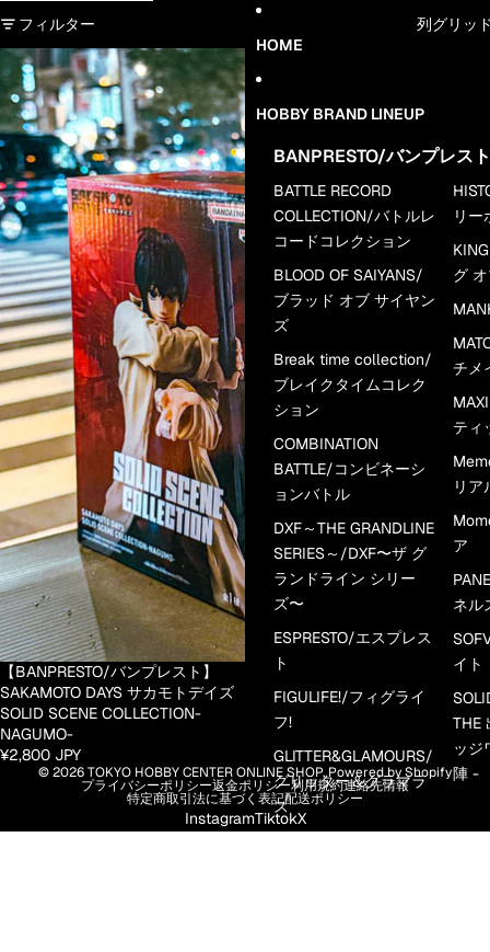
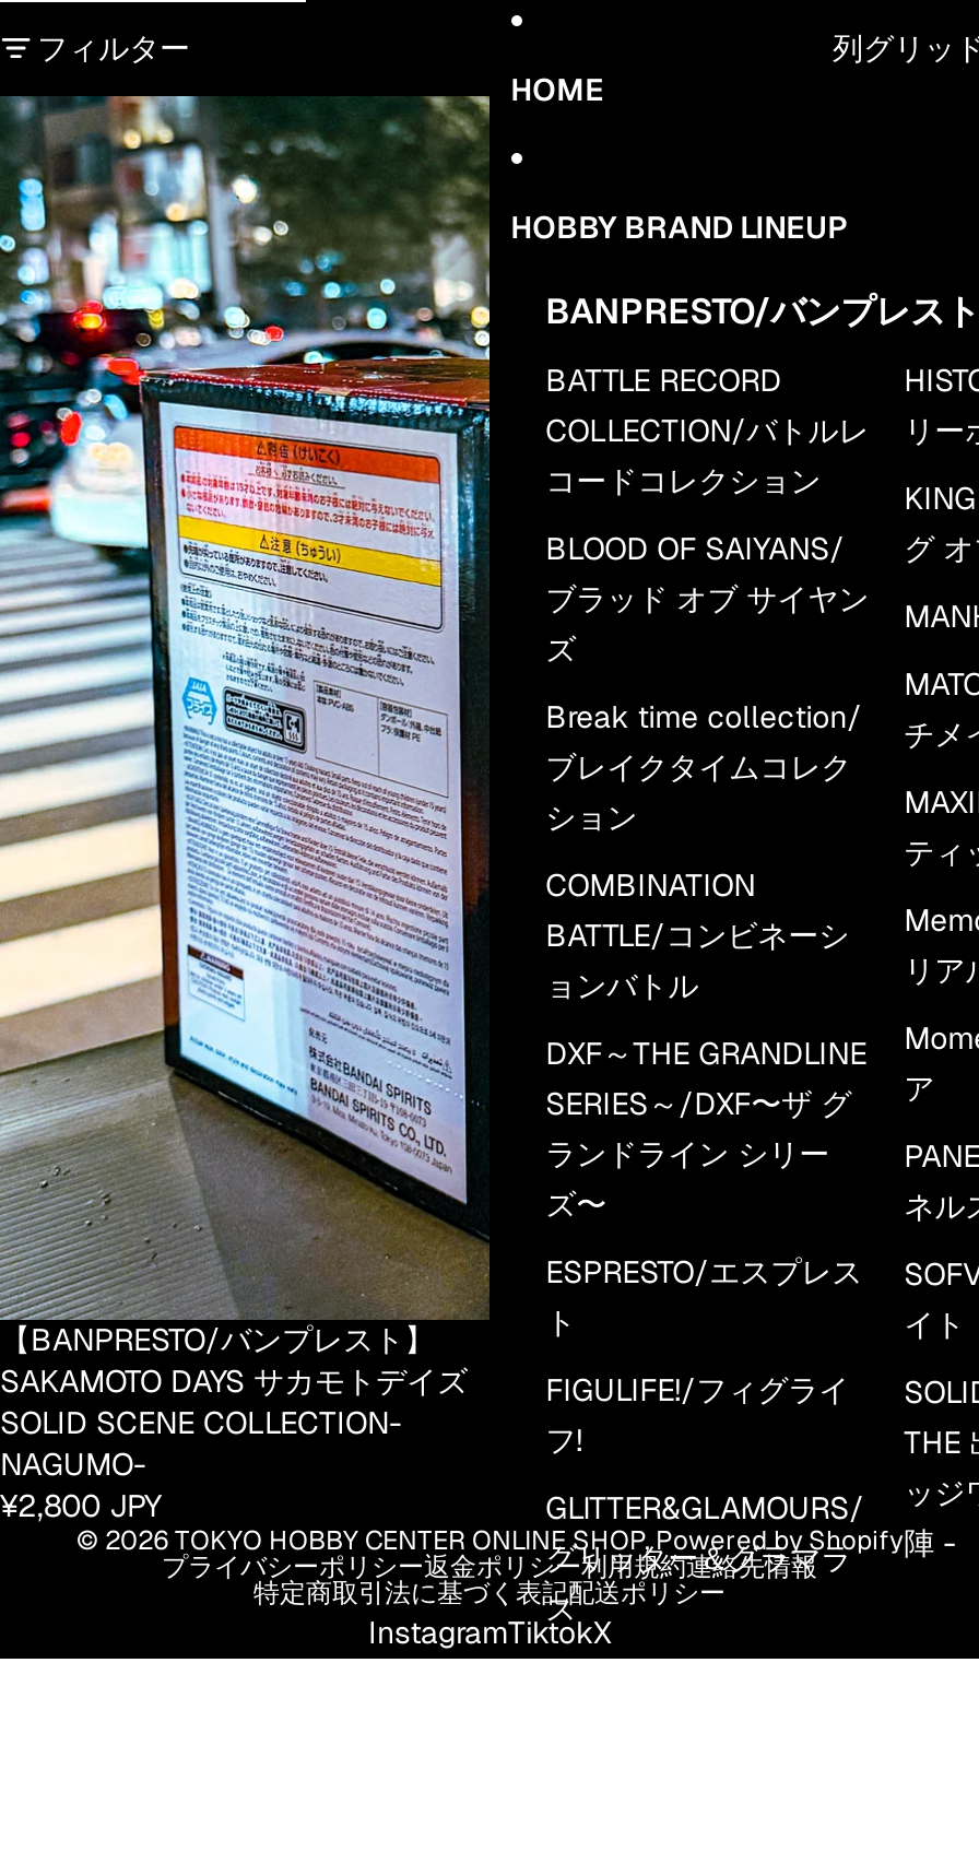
[3,47,246,661] [image] -> [7,96,492,1316] [image]

